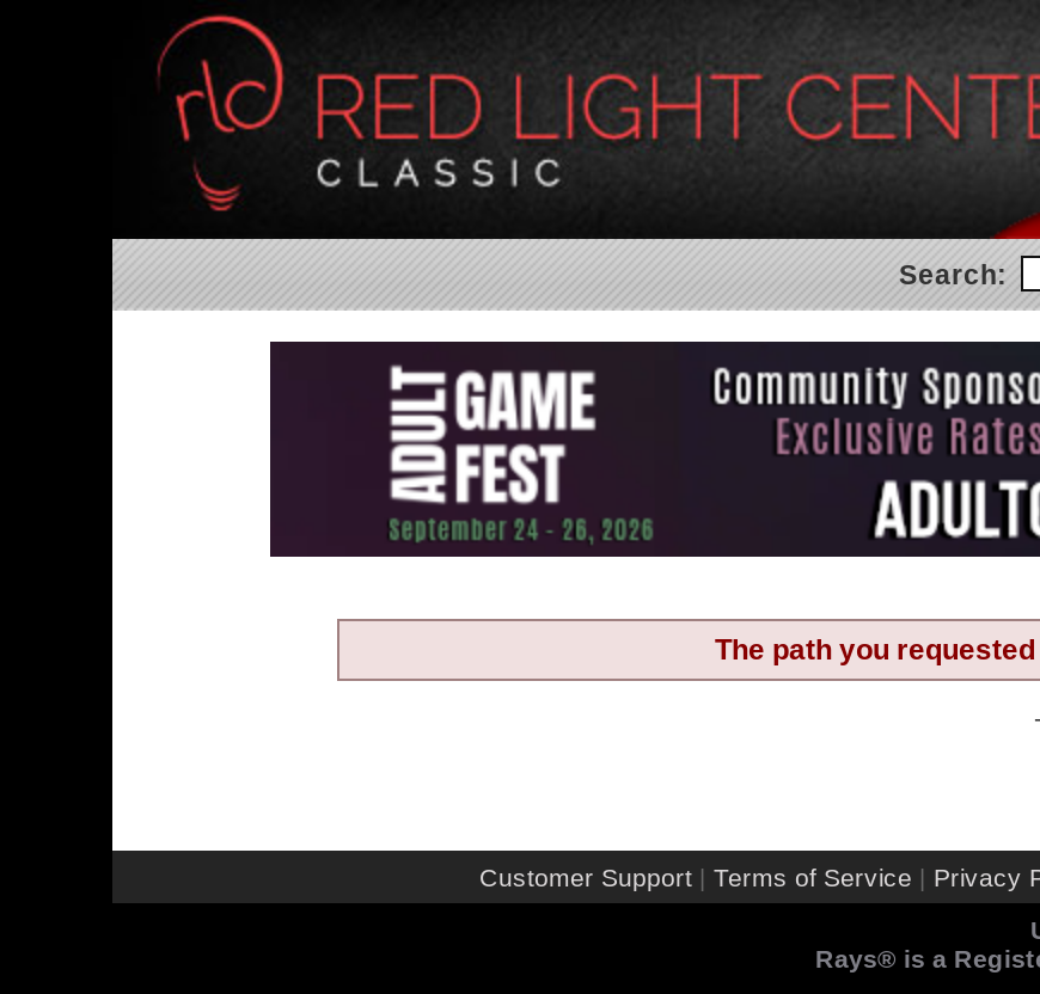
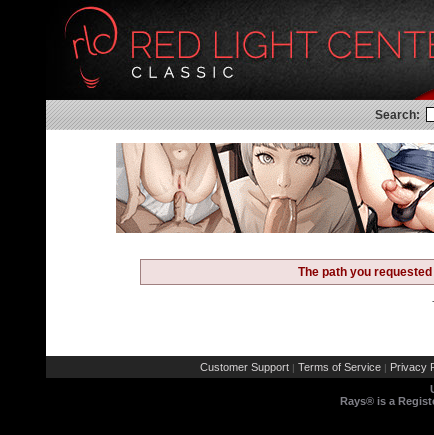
[268,339,1033,559] [image] -> [112,142,431,234] [image]

